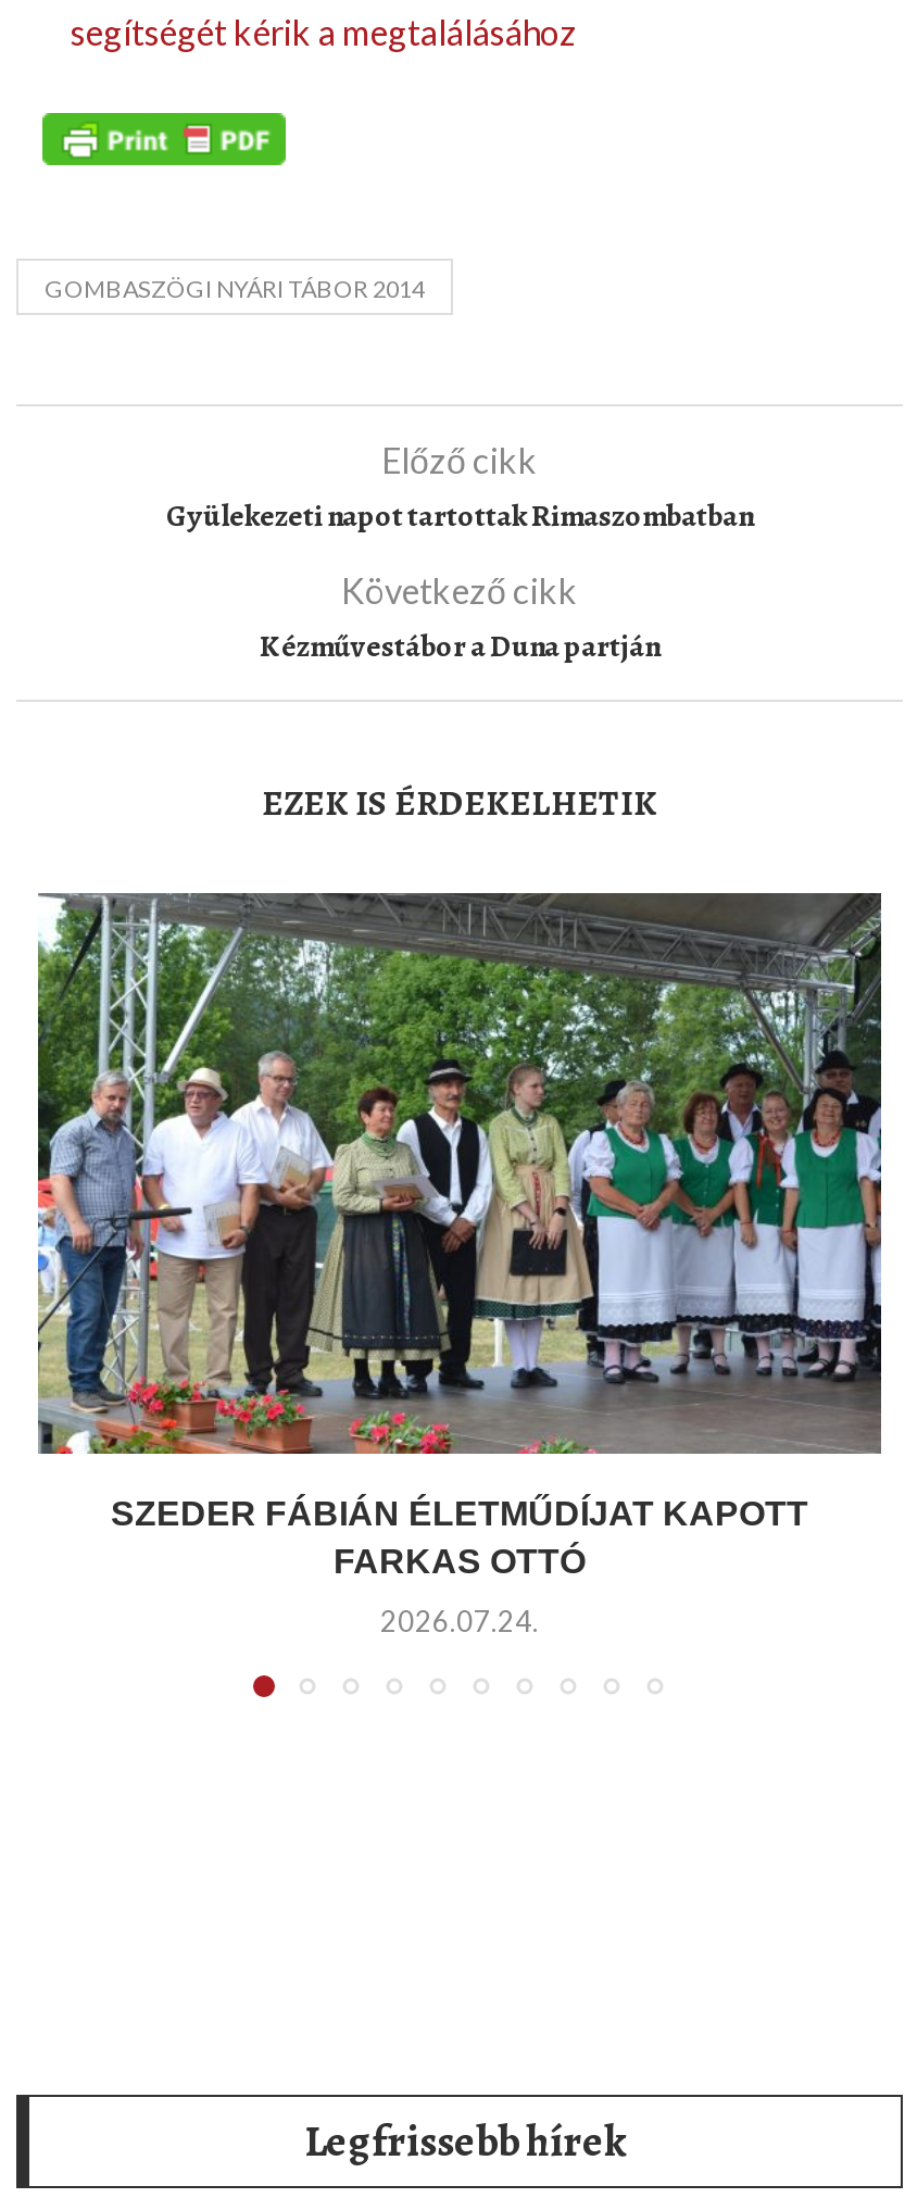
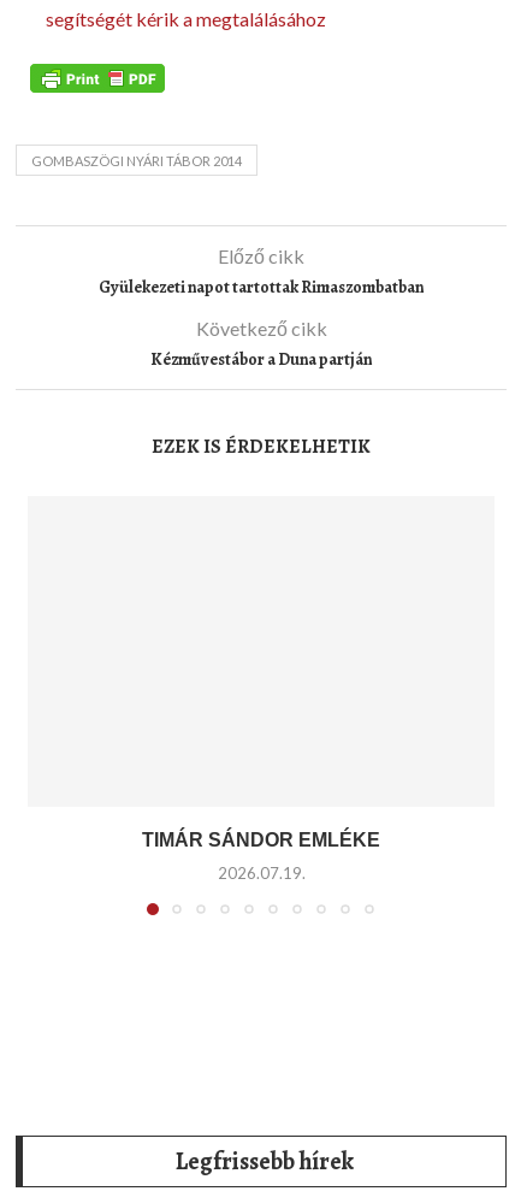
[36,891,883,1456] [image] -> none
[111,1496,808,1581] SZEDER FÁBIÁN ÉLETMŰDÍJAT KAPOTT | FARKAS OTTÓ -> [142,830,380,851] TIMÁR SÁNDOR EMLÉKE
[380,1605,539,1639] 2026.07.24. -> [217,864,305,883] 2026.07.19.

